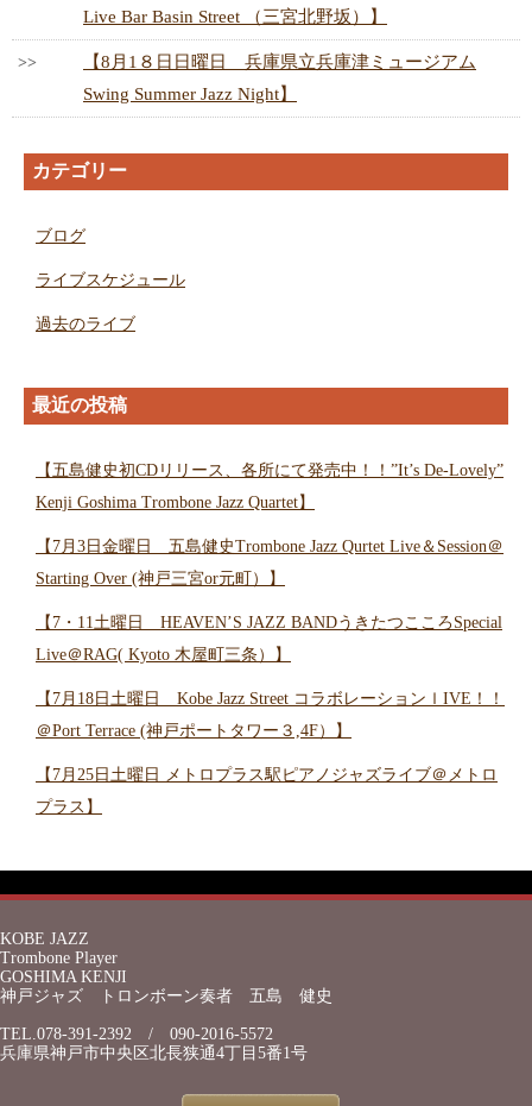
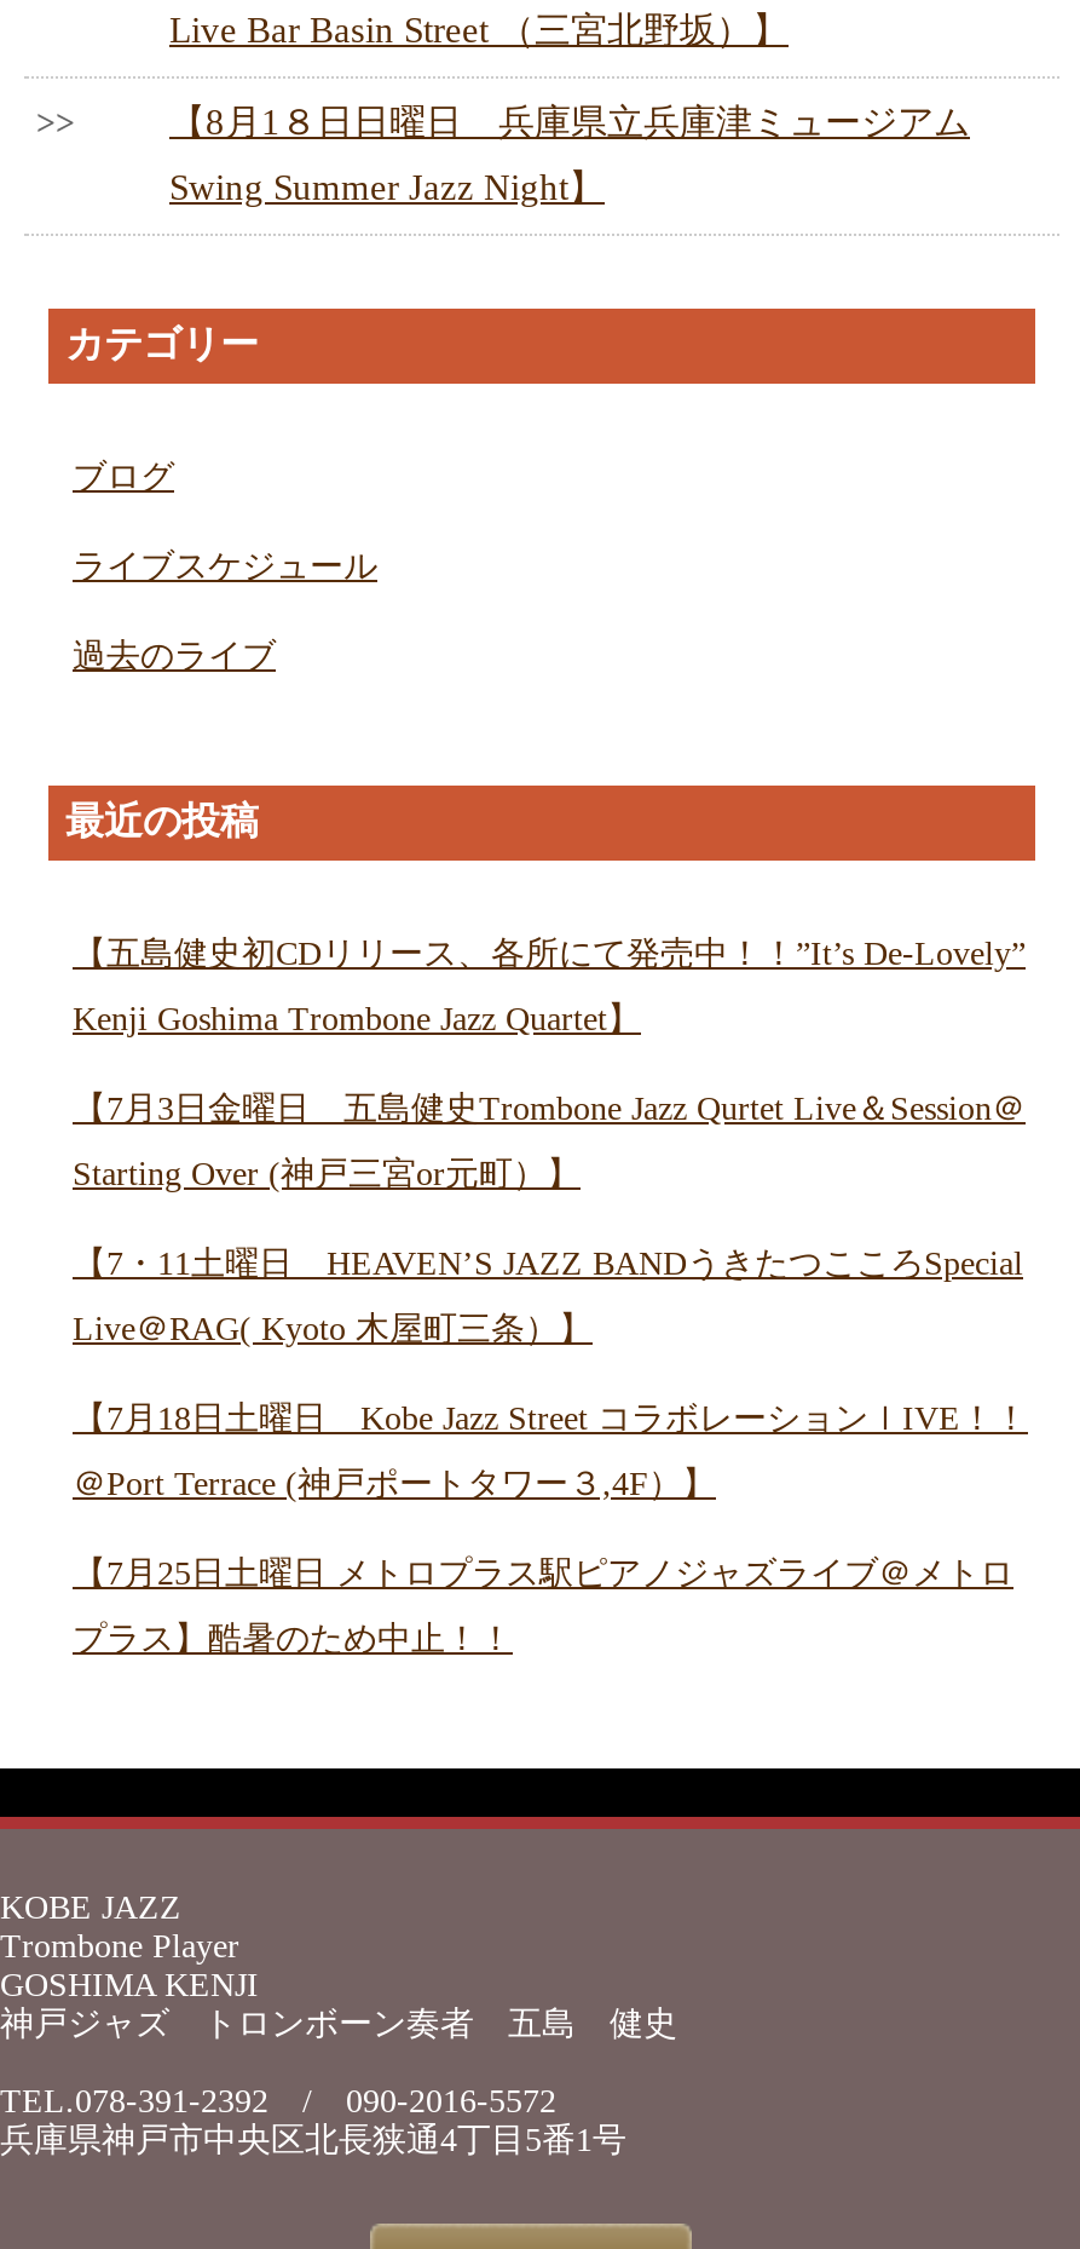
[36,798,102,816] プラス】 -> [73,1622,513,1658] プラス】酷暑のため中止！！

